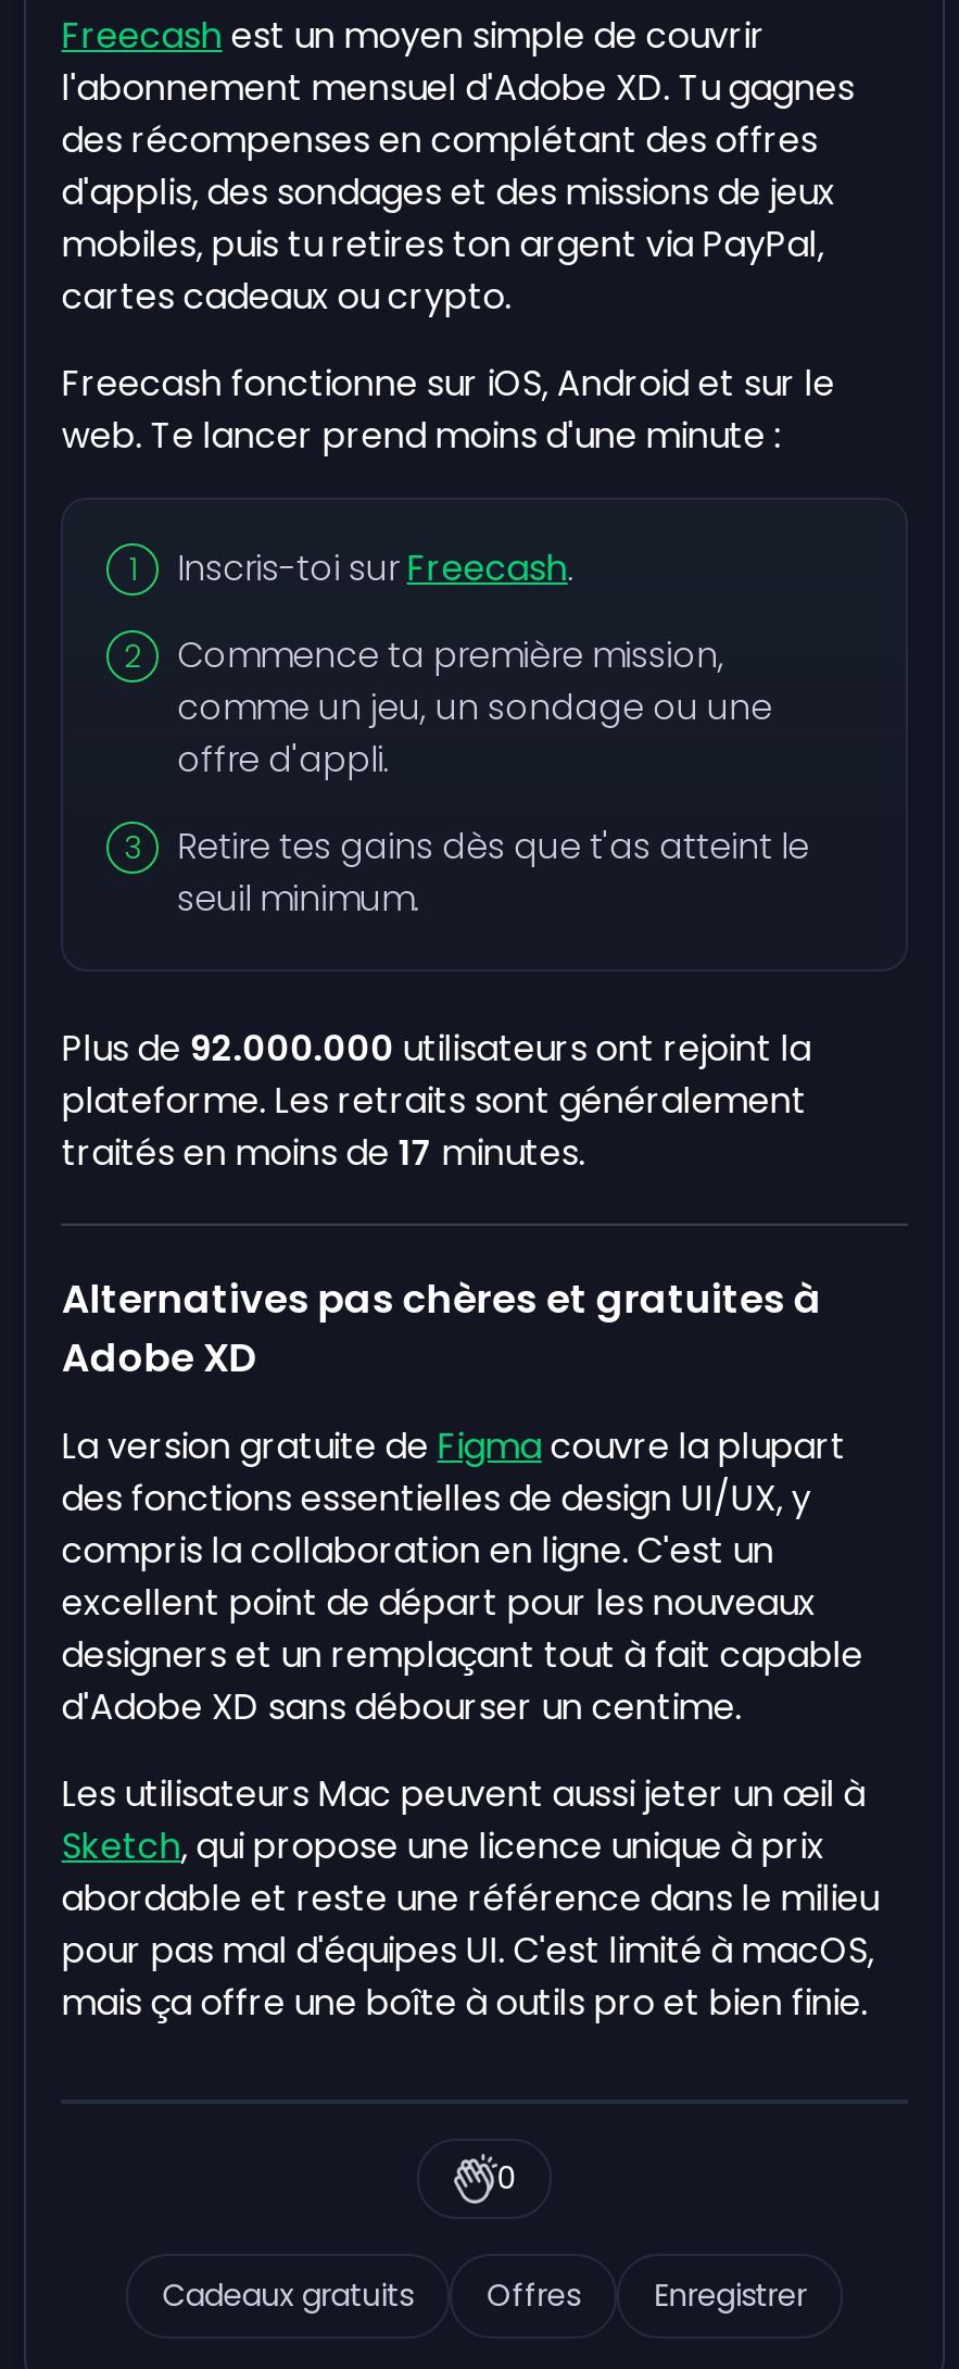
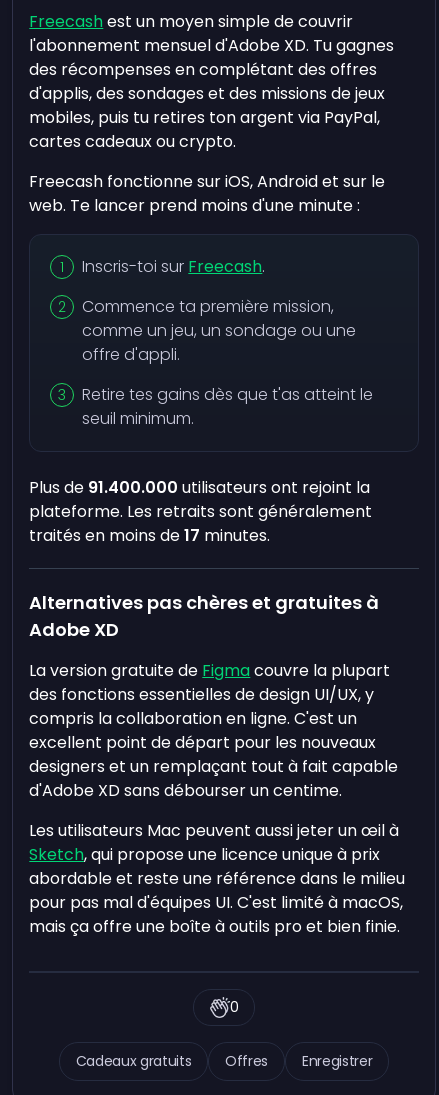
[61,1024,811,1074] Plus de 92.000.000 utilisateurs ont rejoint la -> [29,476,370,499] Plus de 91.400.000 utilisateurs ont rejoint la

